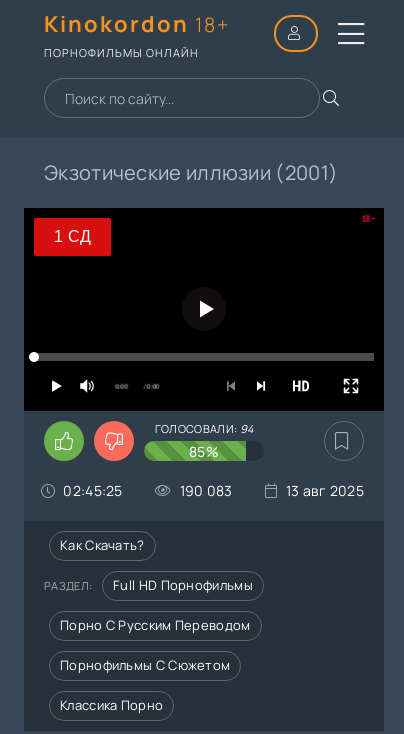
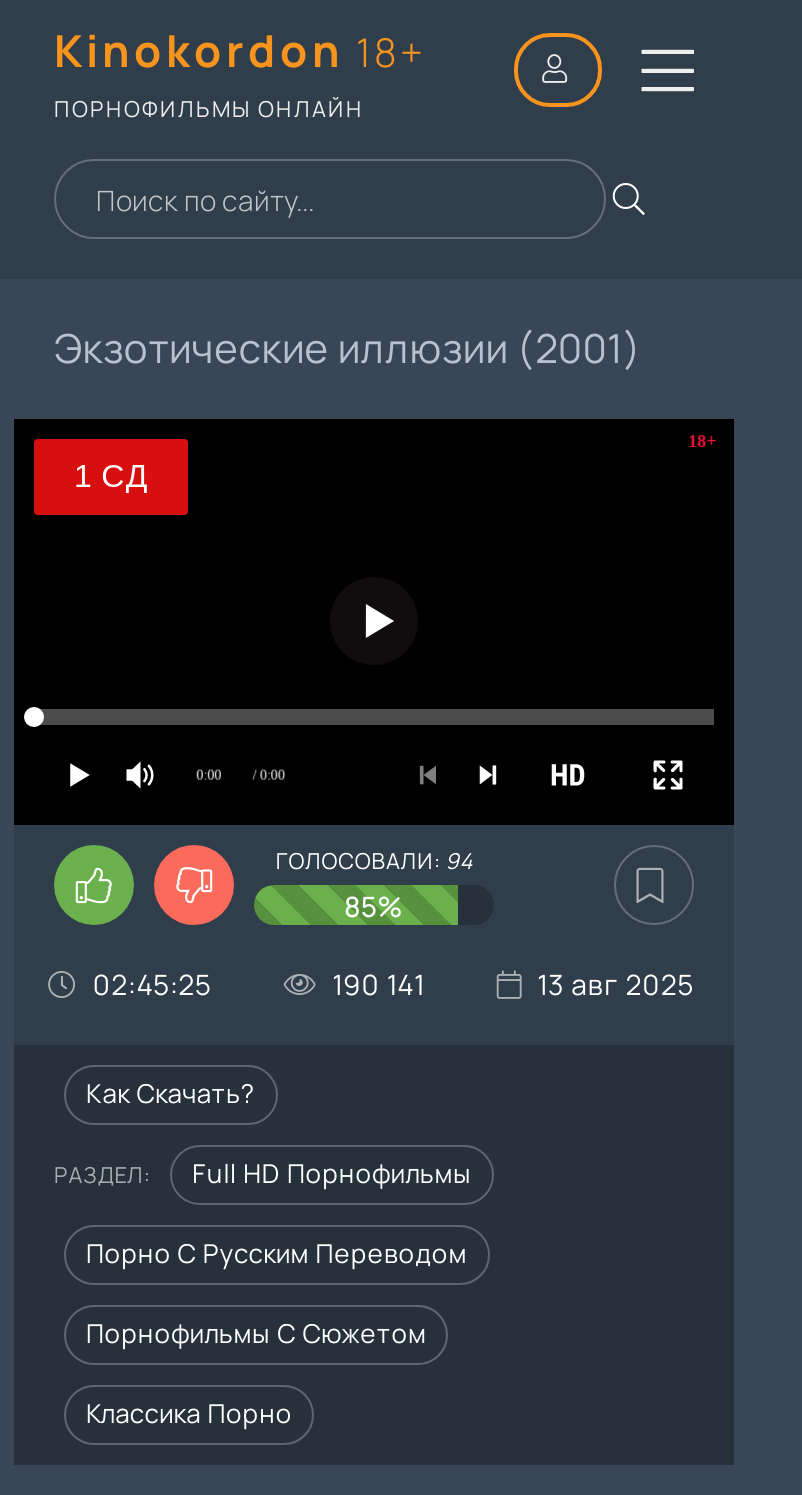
[180,481,233,500] 190 083 -> [332,965,424,1003] 190 141

